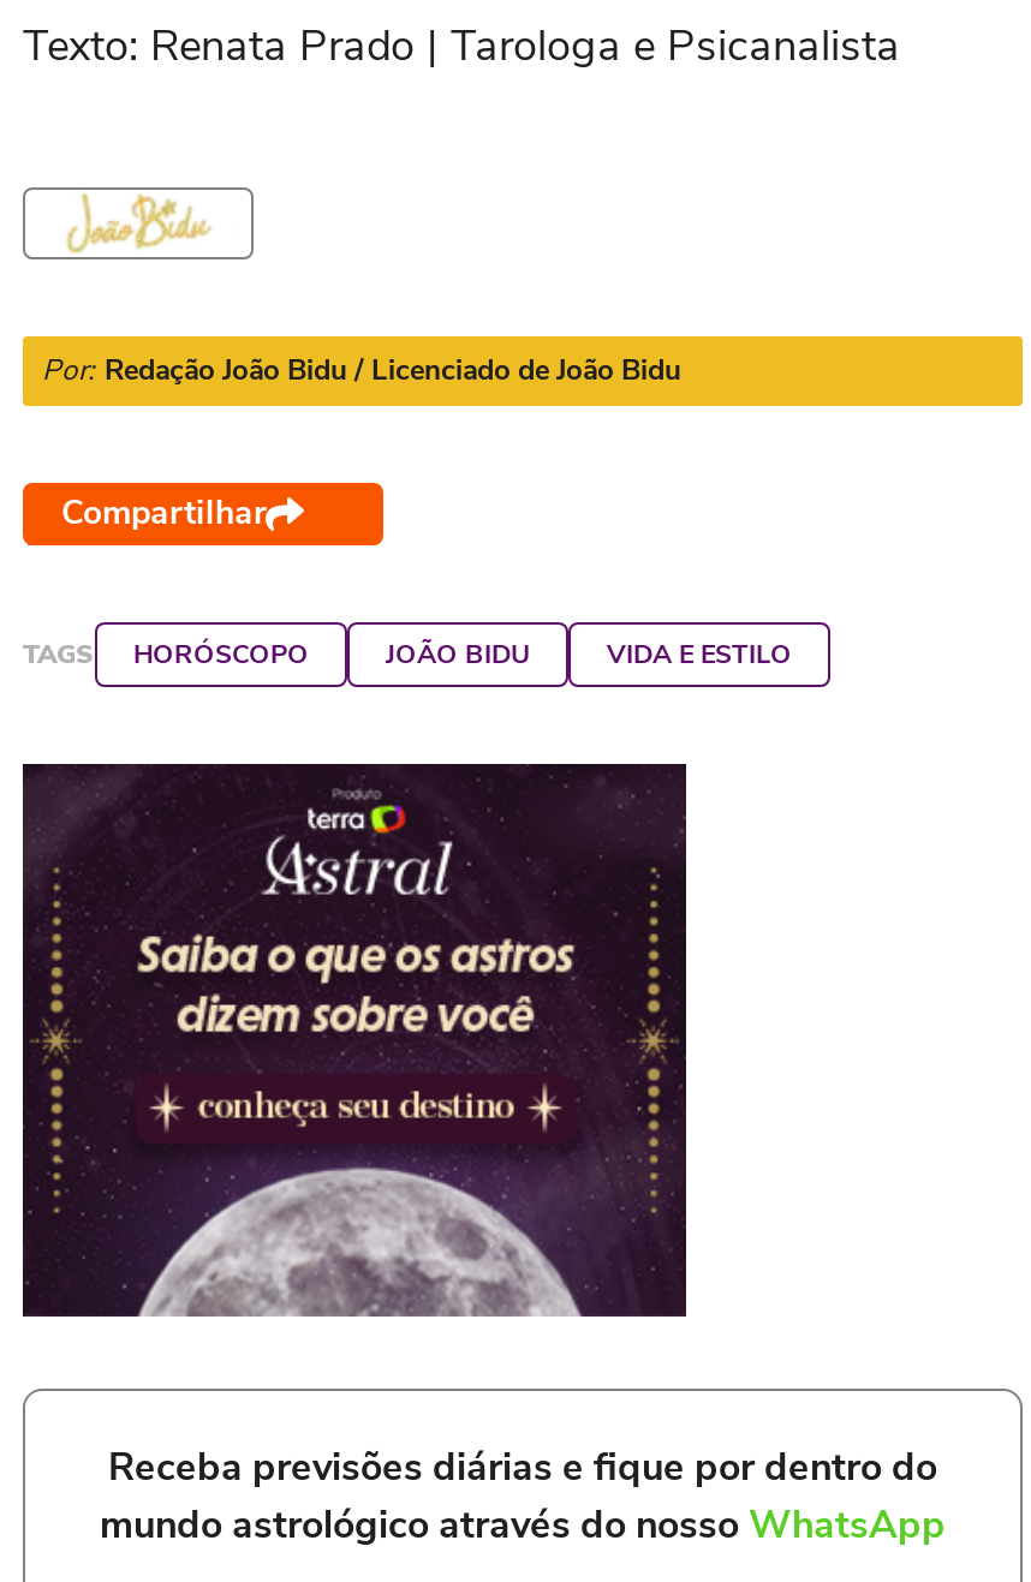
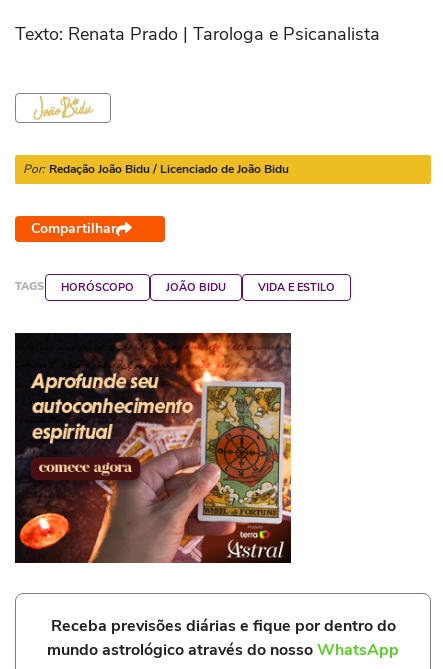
[23,760,689,1318] [image] -> [15,332,292,564] [image]

